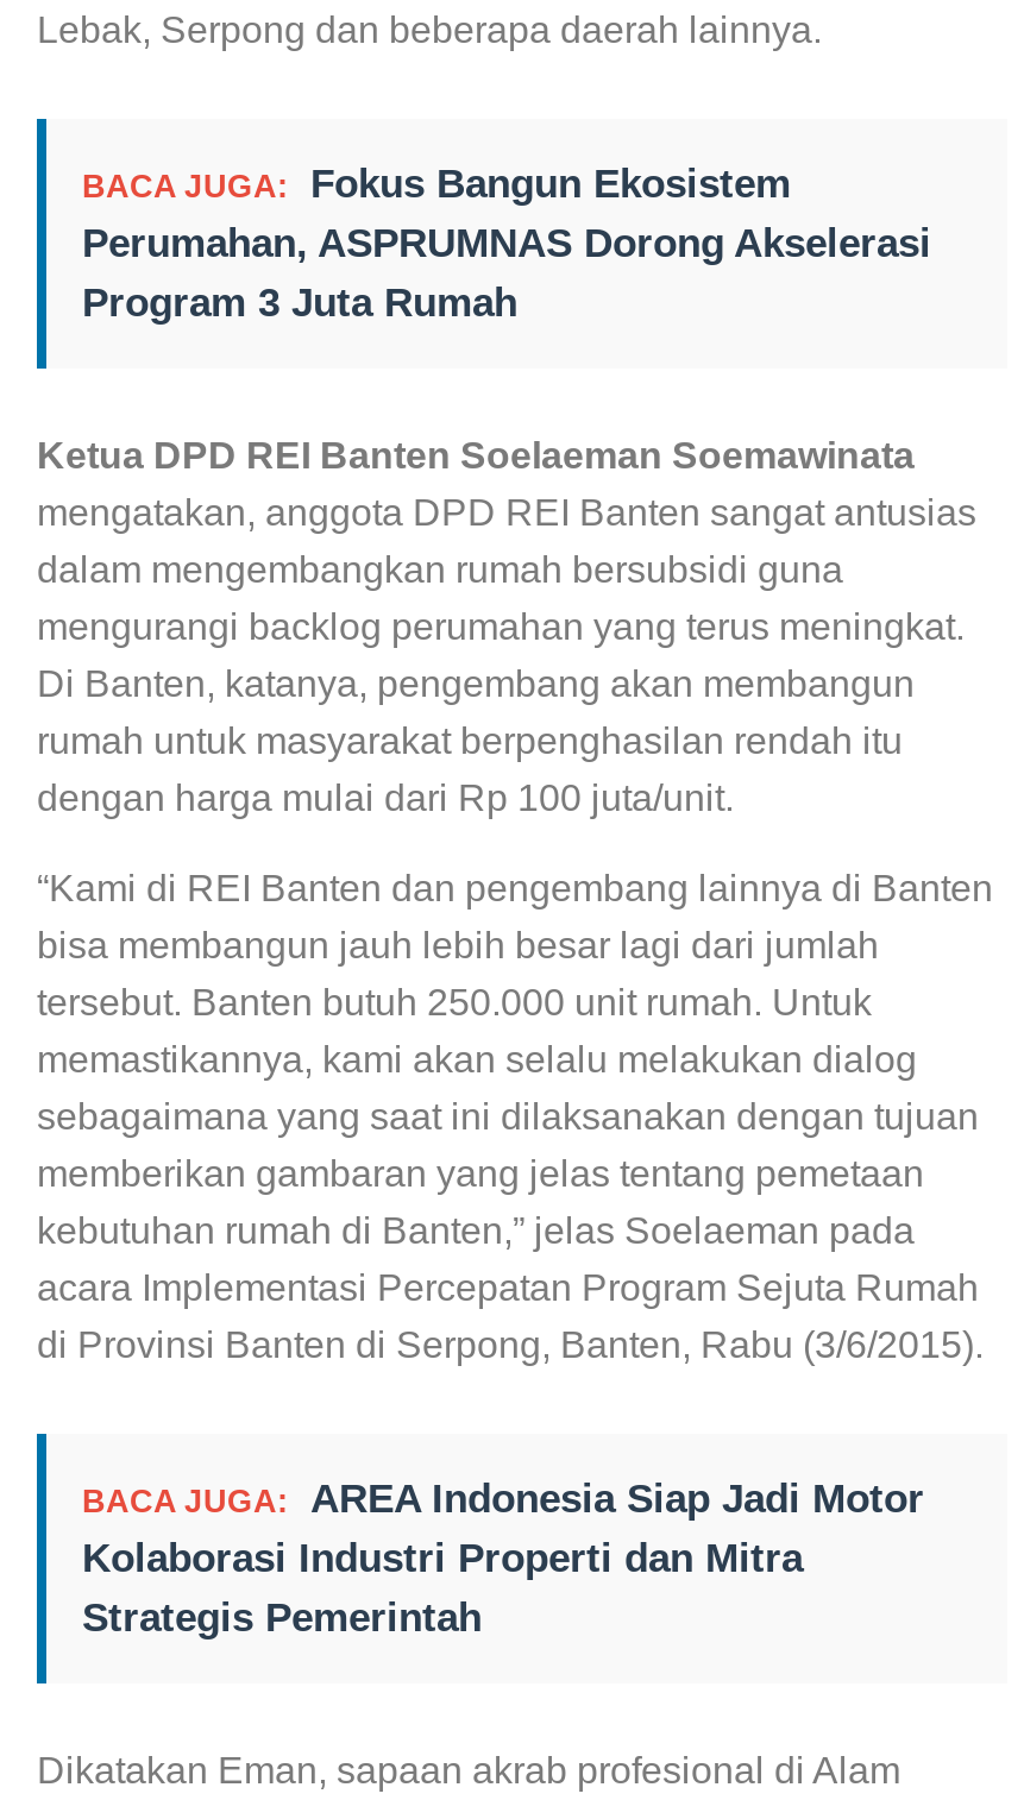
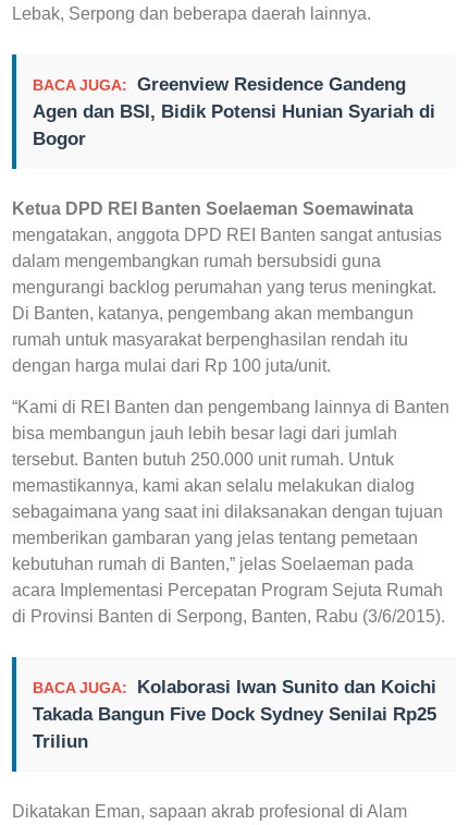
[82,161,931,325] BACA JUGA: Fokus Bangun Ekosistem | Perumahan, ASPRUMNAS Dorong Akselerasi | Program 3 Juta Rumah -> [33,74,435,149] BACA JUGA: Greenview Residence Gandeng | Agen dan BSI, Bidik Potensi Hunian Syariah di | Bogor
[82,1476,924,1640] BACA JUGA: AREA Indonesia Siap Jadi Motor | Kolaborasi Industri Properti dan Mitra | Strategis Pemerintah -> [33,677,436,752] BACA JUGA: Kolaborasi Iwan Sunito dan Koichi | Takada Bangun Five Dock Sydney Senilai Rp25 | Triliun

